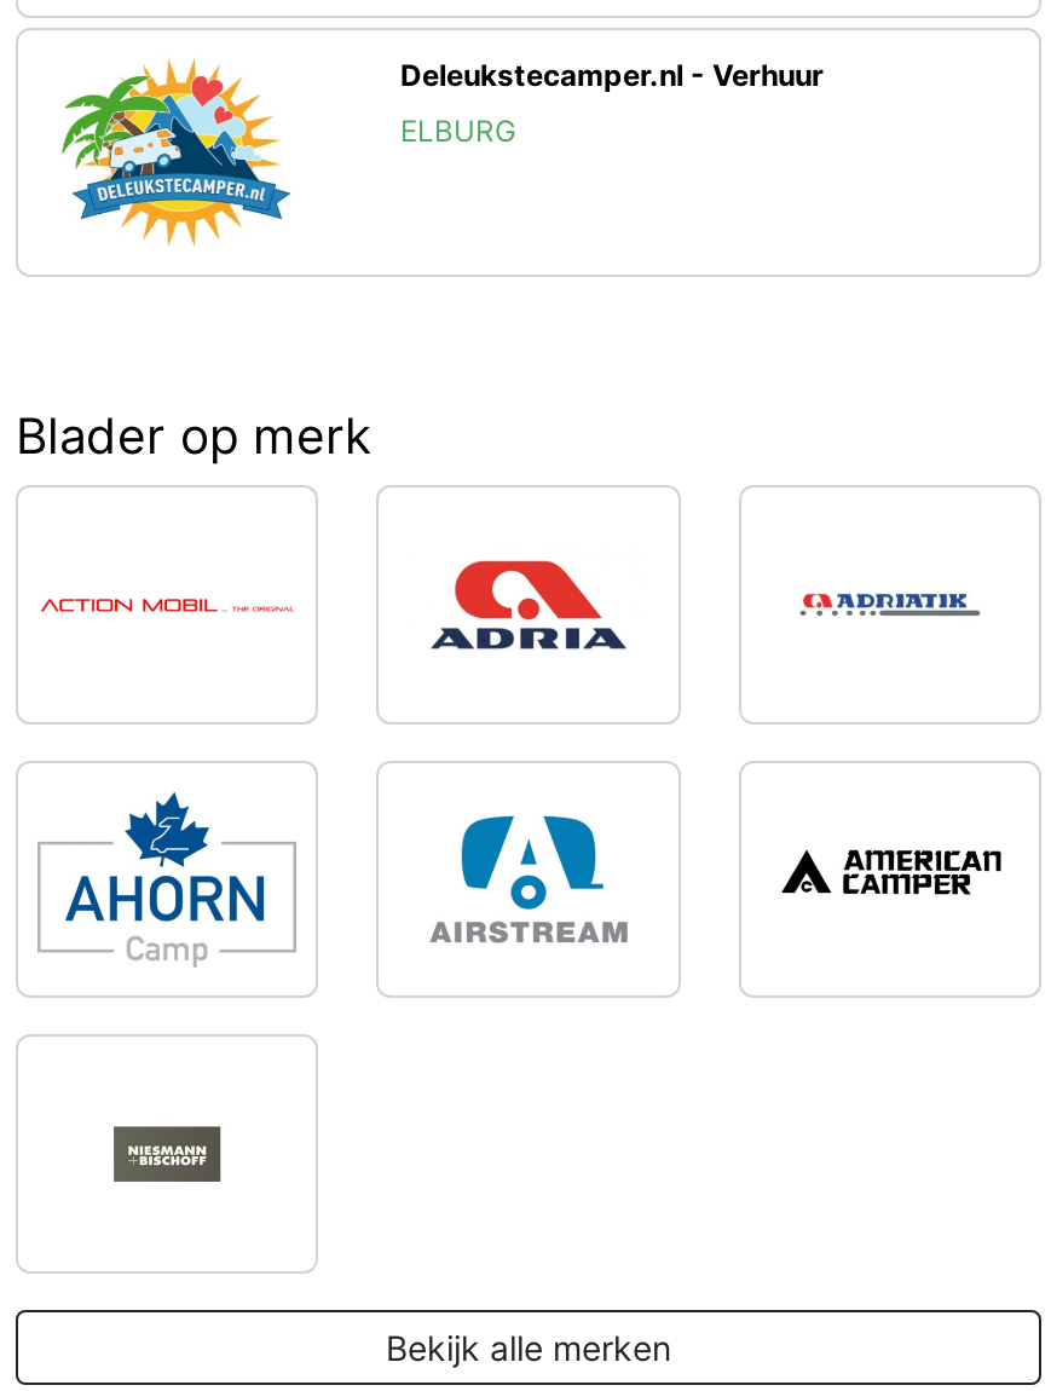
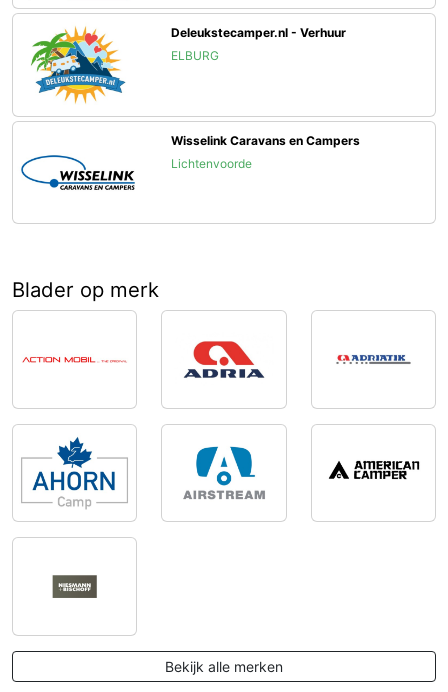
none -> [20,133,360,191] [image] | Wisselink Caravans en Campers | Lichtenvoorde

